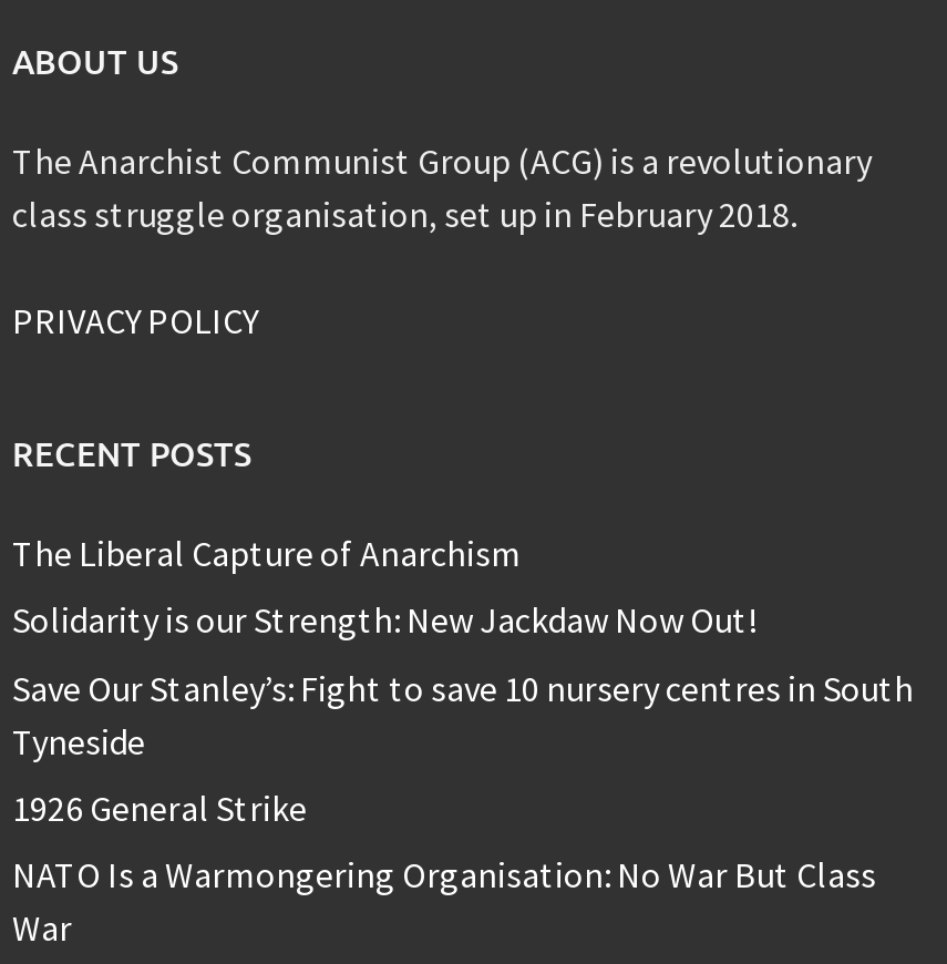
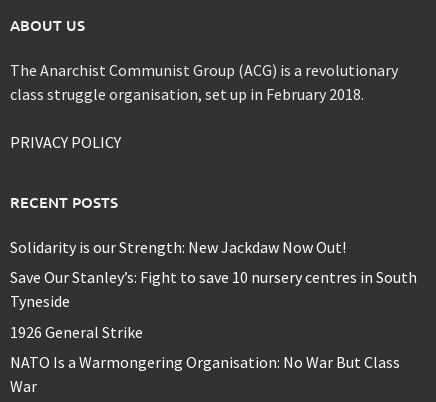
[12,531,522,575] The Liberal Capture of Anarchism -> none

